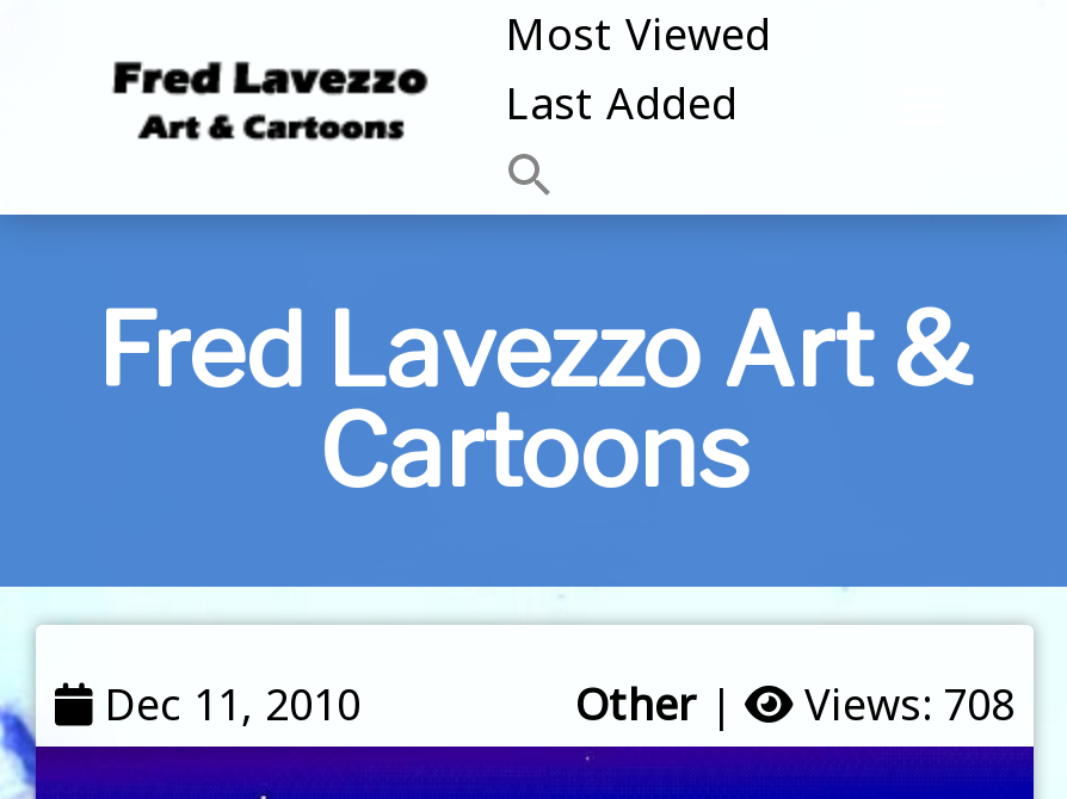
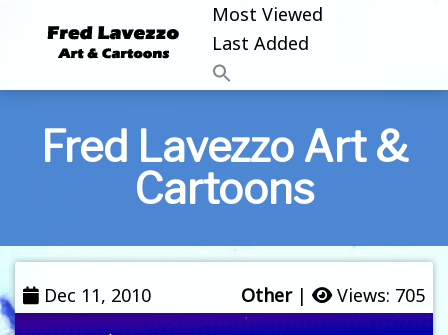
[792,676,1014,733] Views: 708 -> [332,283,425,307] Views: 705

